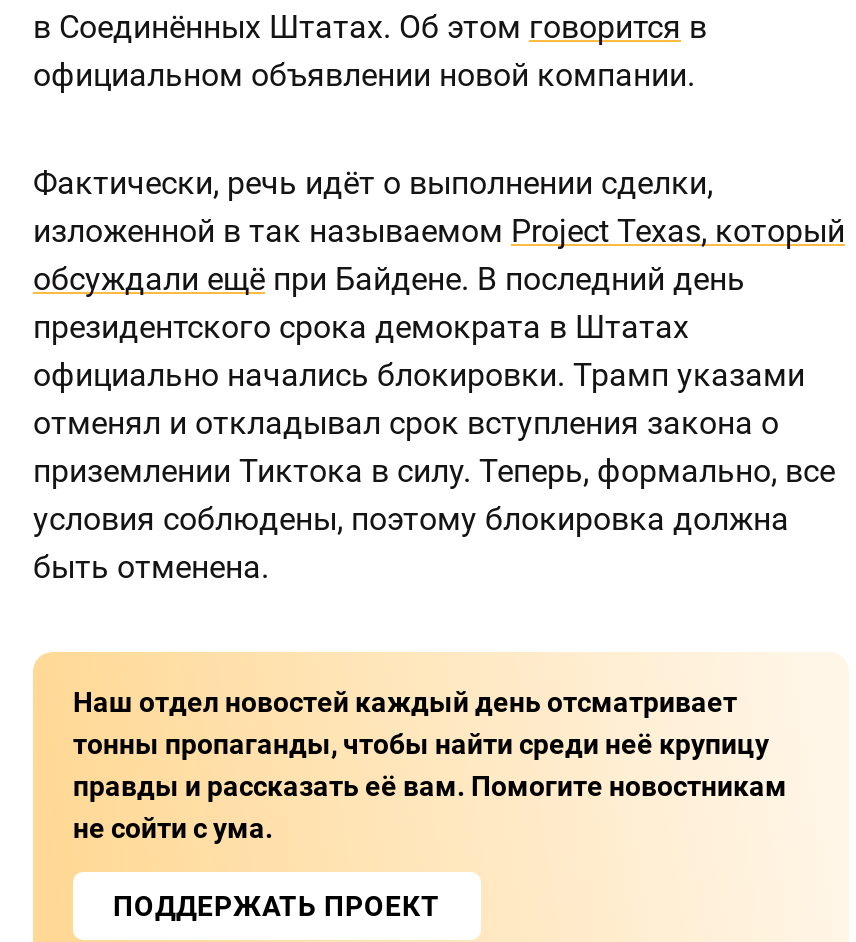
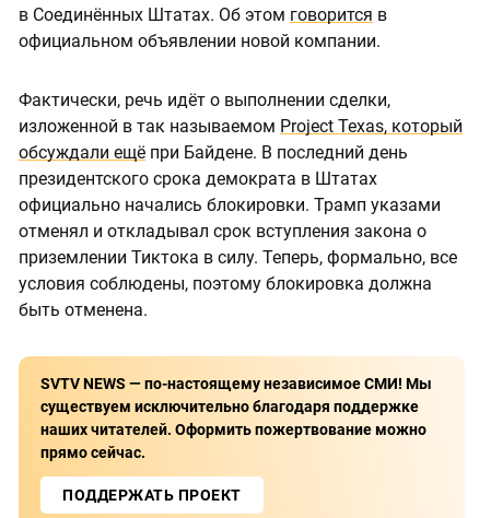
[73,686,787,844] Наш отдел новостей каждый день отсматривает | тонны пропаганды, чтобы найти среди неё крупицу | правды и рассказать её вам. Помогите новостникам | не сойти с ума. -> [40,375,432,461] SVTV NEWS — по-настоящему независимое СМИ! Мы | существуем исключительно благодаря поддержке | наших читателей. Оформить пожертвование можно | прямо сейчас.

